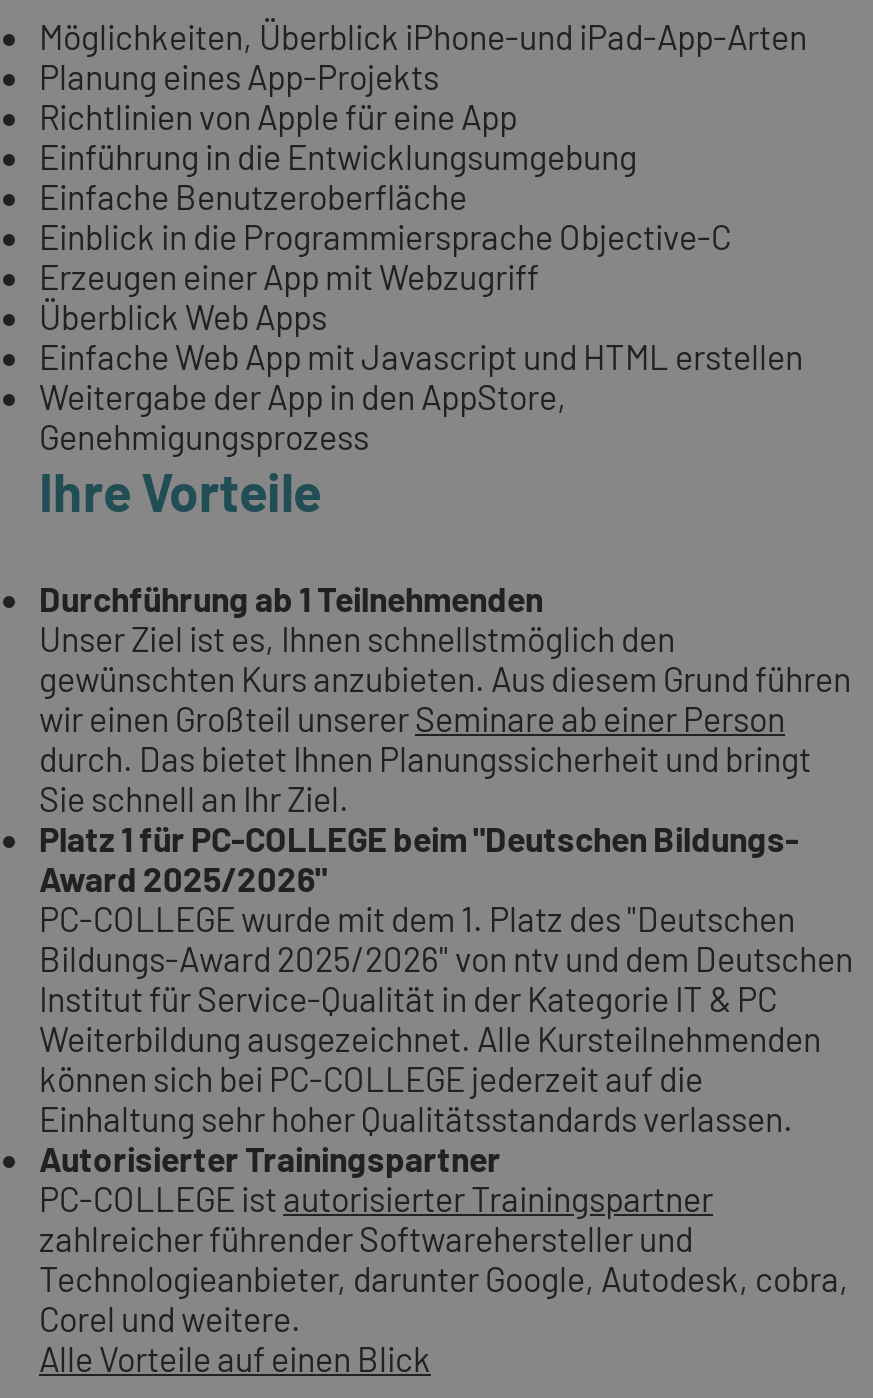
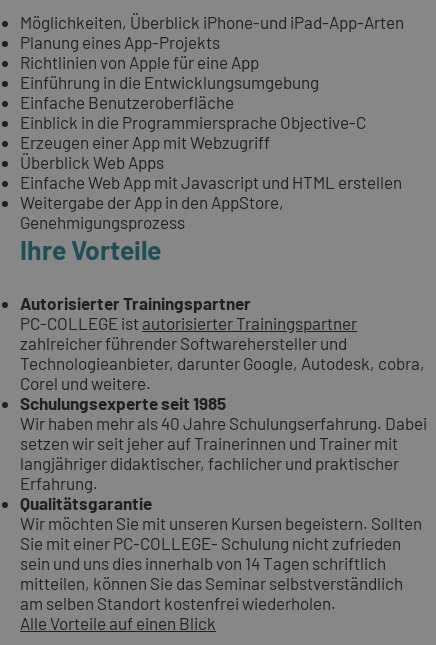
[39,577,853,1137] Durchführung ab 1 Teilnehmenden | Unser Ziel ist es, Ihnen schnellstmöglich den | gewünschten Kurs anzubieten. Aus diesem Grund führen | wir einen Großteil unserer Seminare ab einer Person | durch. Das bietet Ihnen Planungssicherheit und bringt | Sie schnell an Ihr Ziel. | Platz 1 für PC-COLLEGE beim "Deutschen Bildungs- | Award 2025/2026" | PC-COLLEGE wurde mit dem 1. Platz des "Deutschen | Bildungs-Award 2025/2026" von ntv und dem Deutschen | Institut für Service-Qualität in der Kategorie IT & PC | Weiterbildung ausgezeichnet. Alle Kursteilnehmenden | können sich bei PC-COLLEGE jederzeit auf die | Einhaltung sehr hoher Qualitätsstandards verlassen. -> none
moved [39,1137,849,1337] -> [20,293,425,393]: Autorisierter Trainingspartner | PC-COLLEGE ist autorisierter Trainingspartner | zahlreicher führender Softwarehersteller und | Technologieanbieter, darunter Google, Autodesk, cobra, | Corel und weitere.
none -> [20,393,427,613] Schulungsexperte seit 1985 | Wir haben mehr als 40 Jahre Schulungserfahrung. Dabei | setzen wir seit jeher auf Trainerinnen und Trainer mit | langjähriger didaktischer, fachlicher und praktischer | Erfahrung. | Qualitätsgarantie | Wir möchten Sie mit unseren Kursen begeistern. Sollten | Sie mit einer PC-COLLEGE- Schulung nicht zufrieden | sein und uns dies innerhalb von 14 Tagen schriftlich | mitteilen, können Sie das Seminar selbstverständlich | am selben Standort kostenfrei wiederholen.

